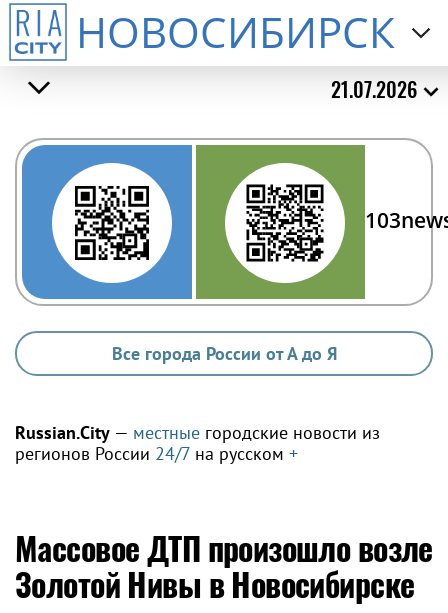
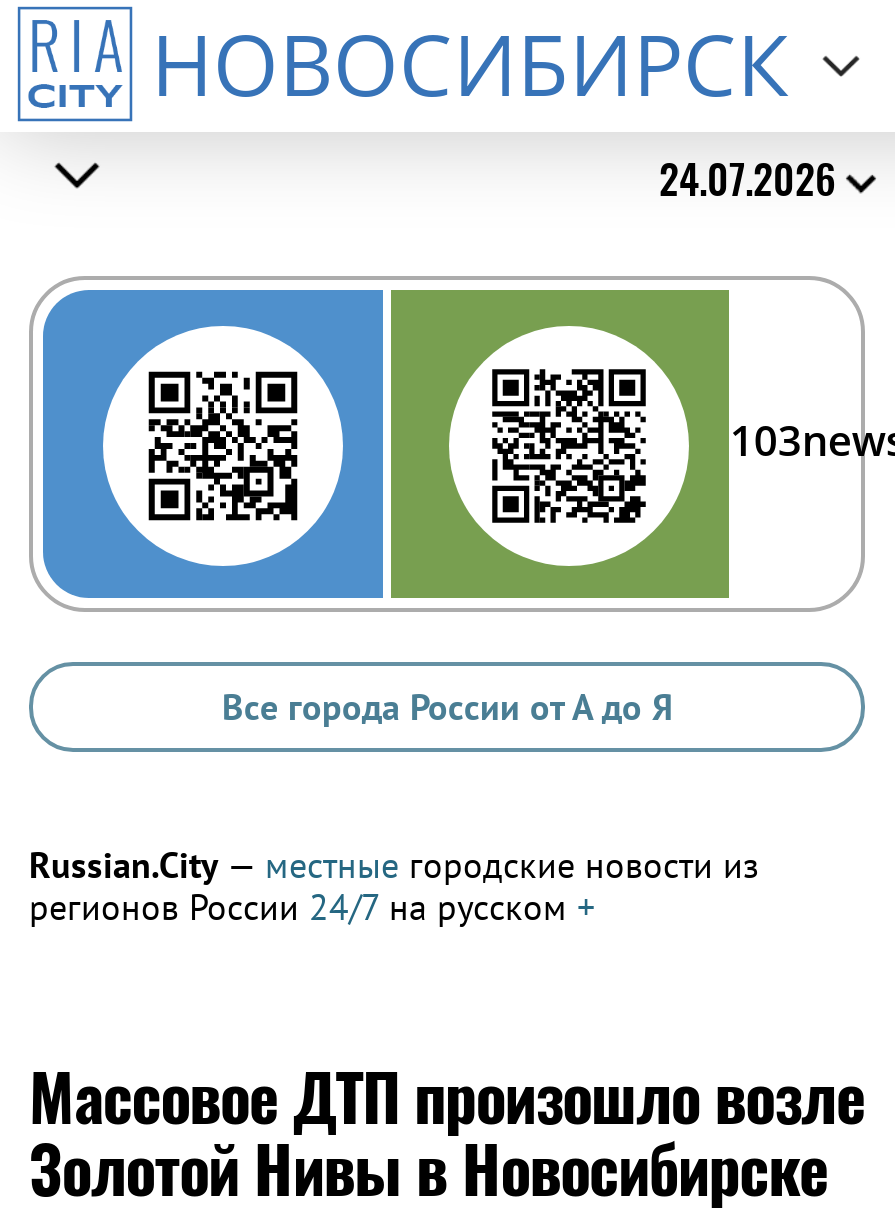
[330,74,416,104] 21.07.2026 -> [659,148,835,208] 24.07.2026

